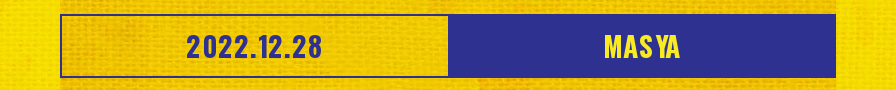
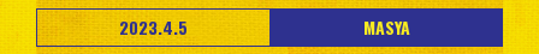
[186,24,324,66] 2022.12.28 -> [119,14,188,40] 2023.4.5

